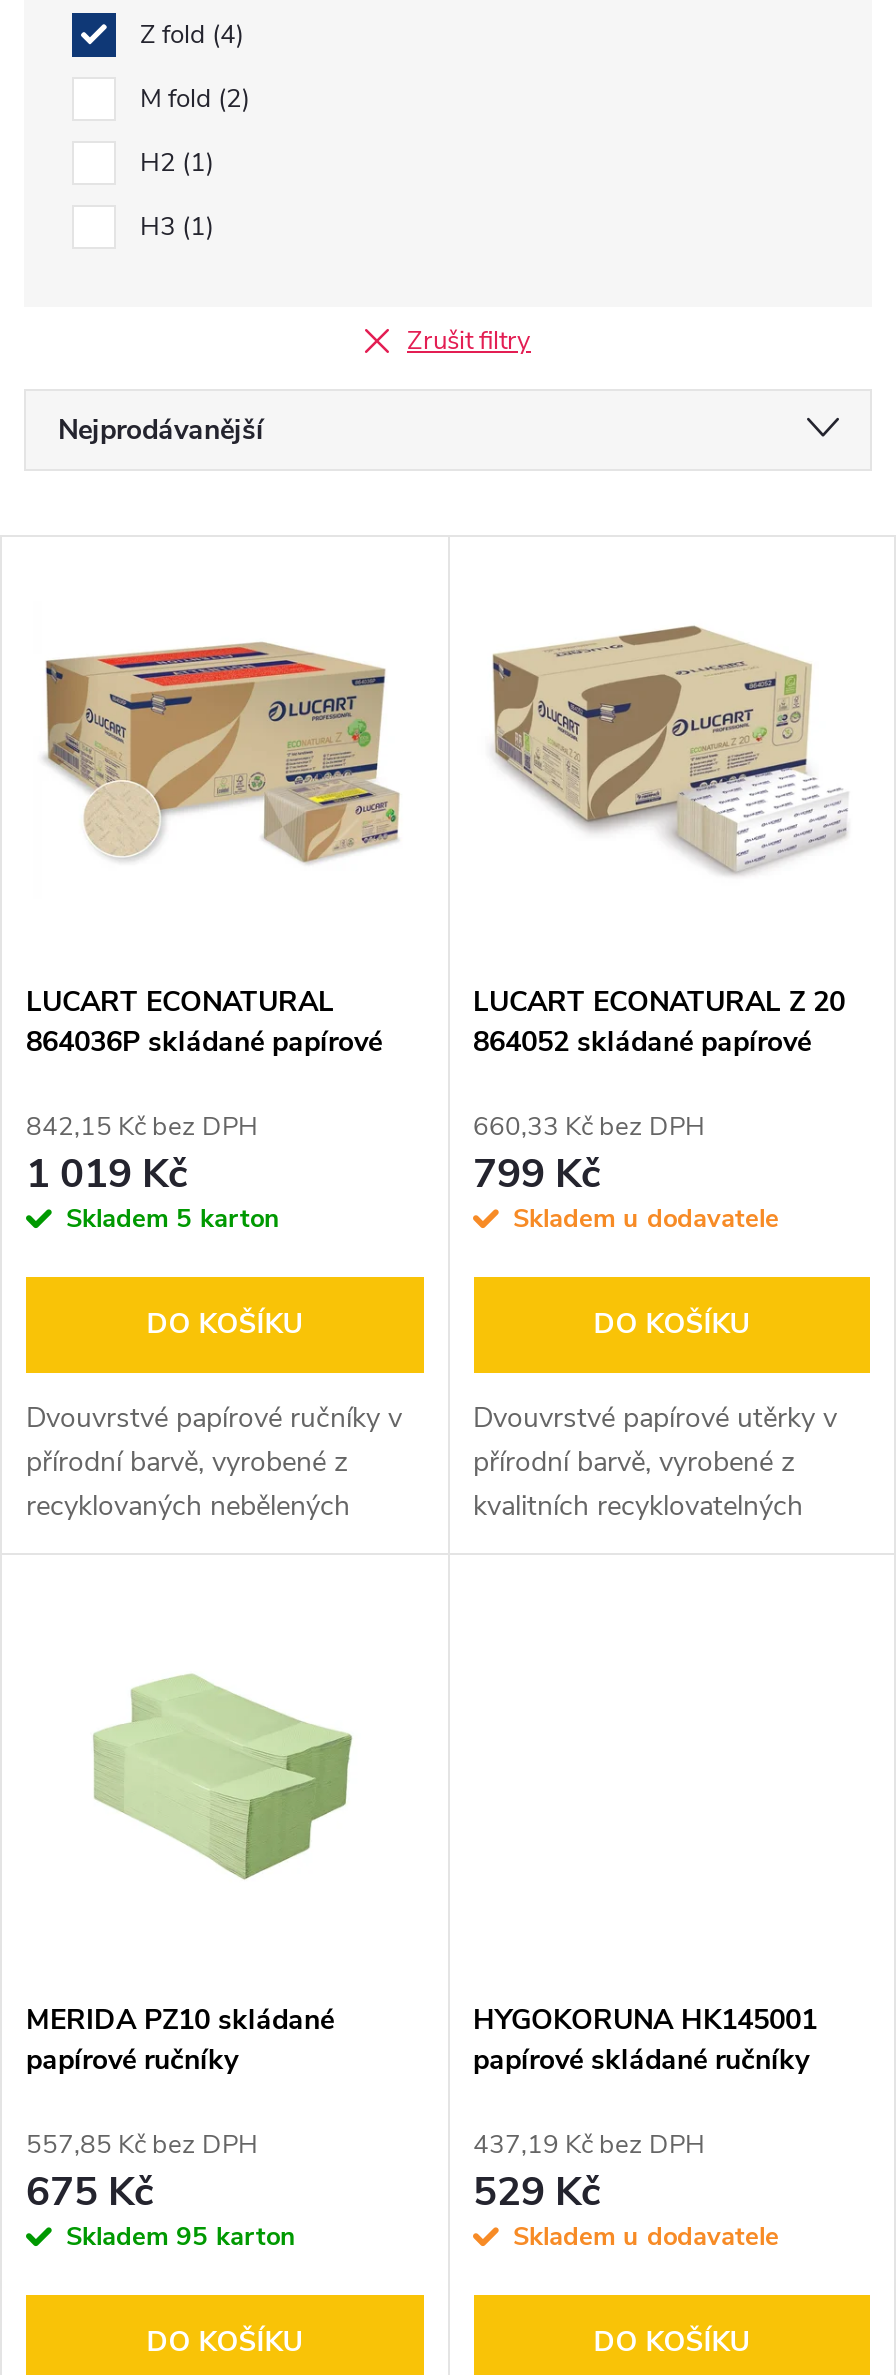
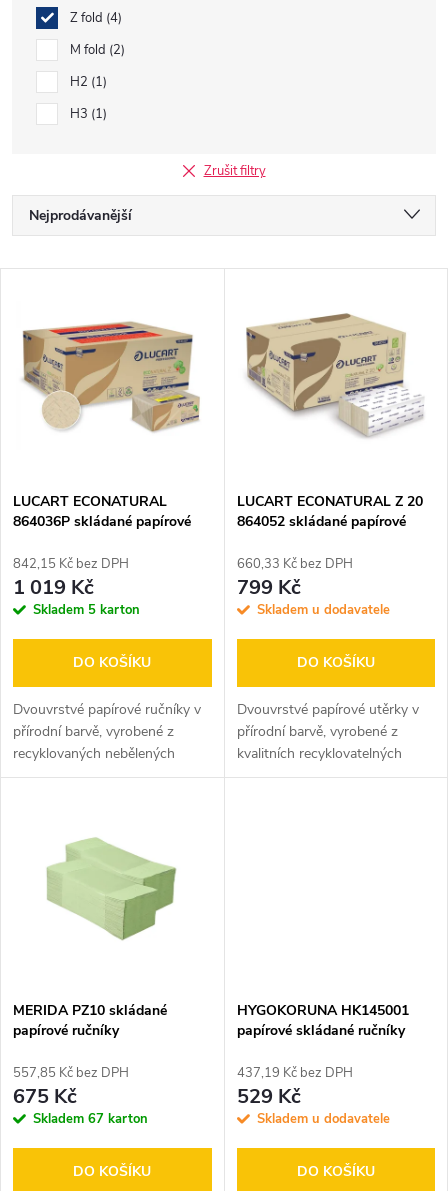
[66,2220,296,2256] Skladem 95 karton -> [33,1110,148,1128] Skladem 67 karton

